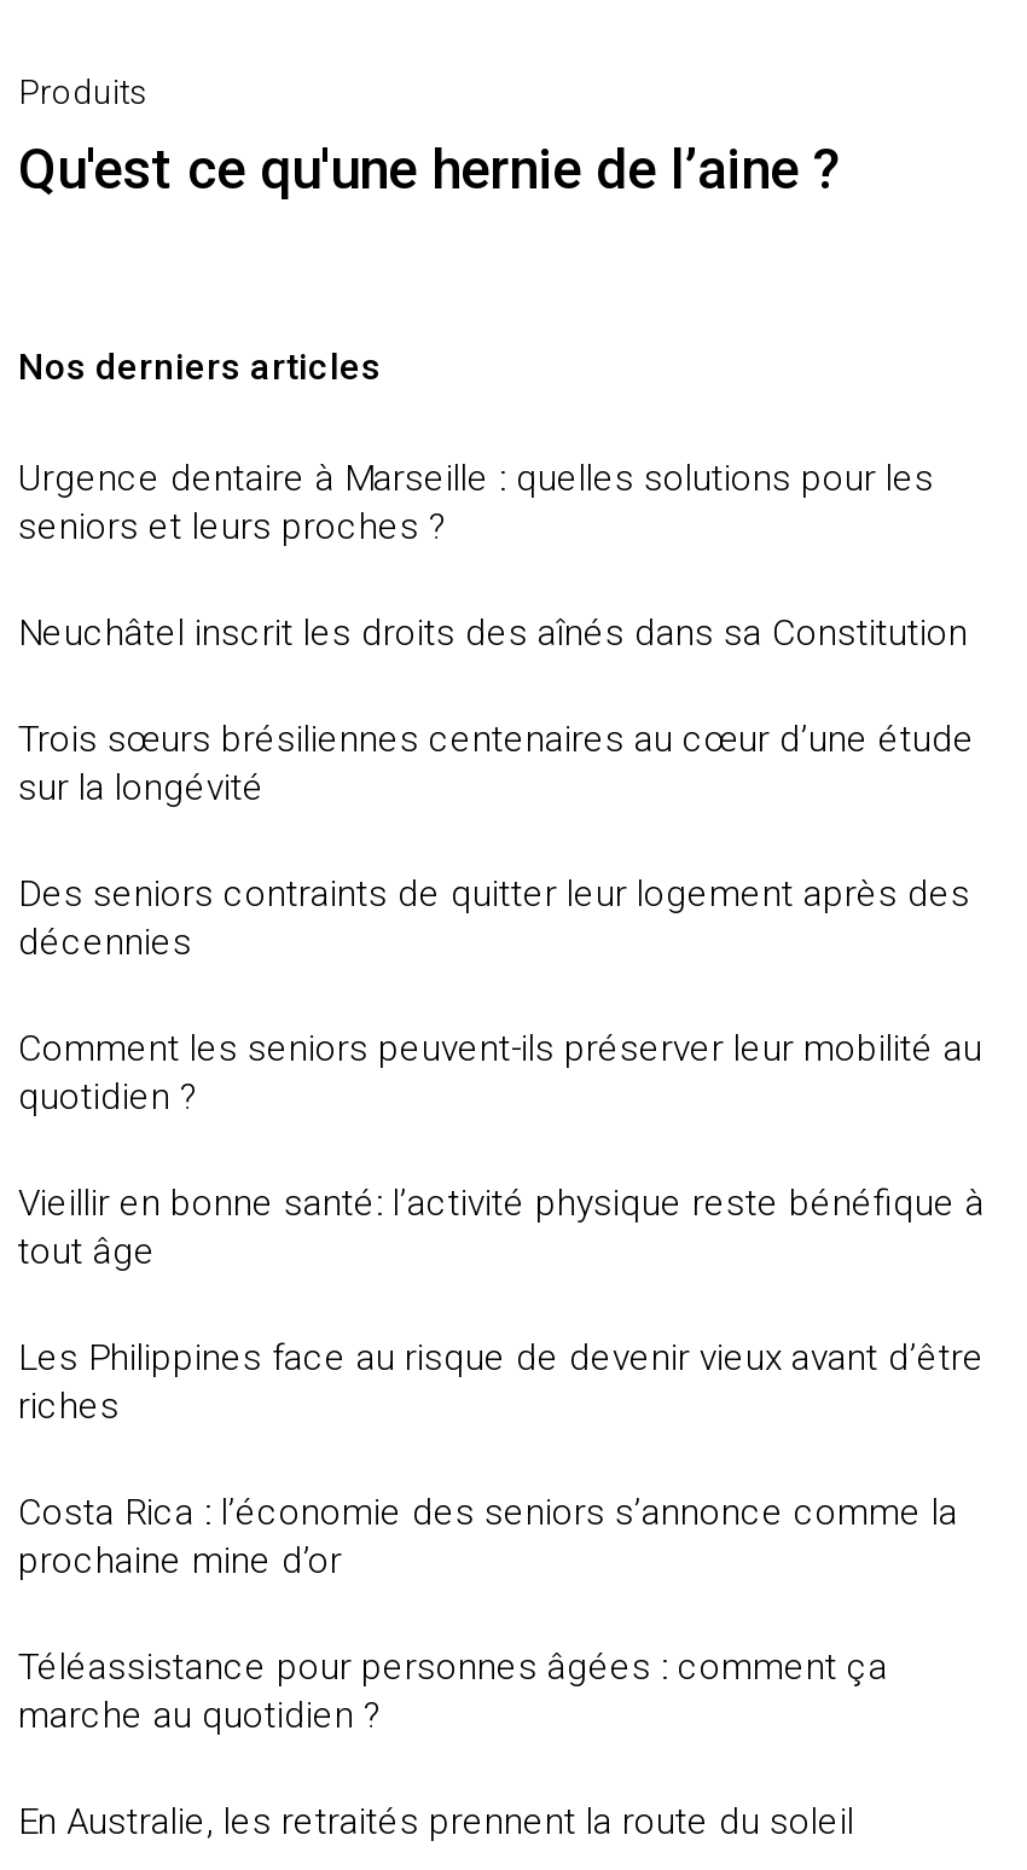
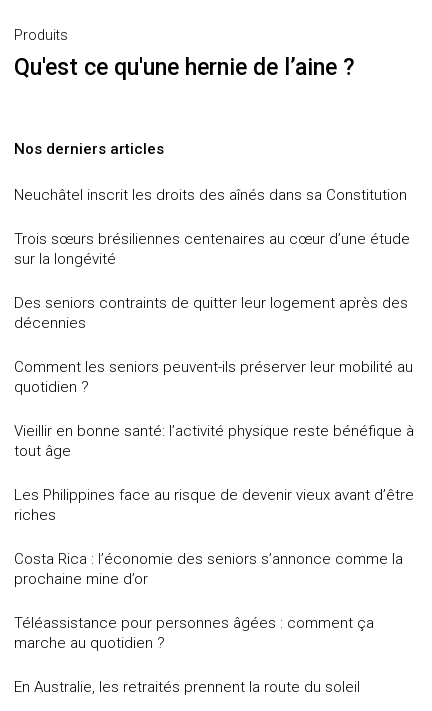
[18,457,934,548] Urgence dentaire à Marseille : quelles solutions pour les | seniors et leurs proches ? -> none

